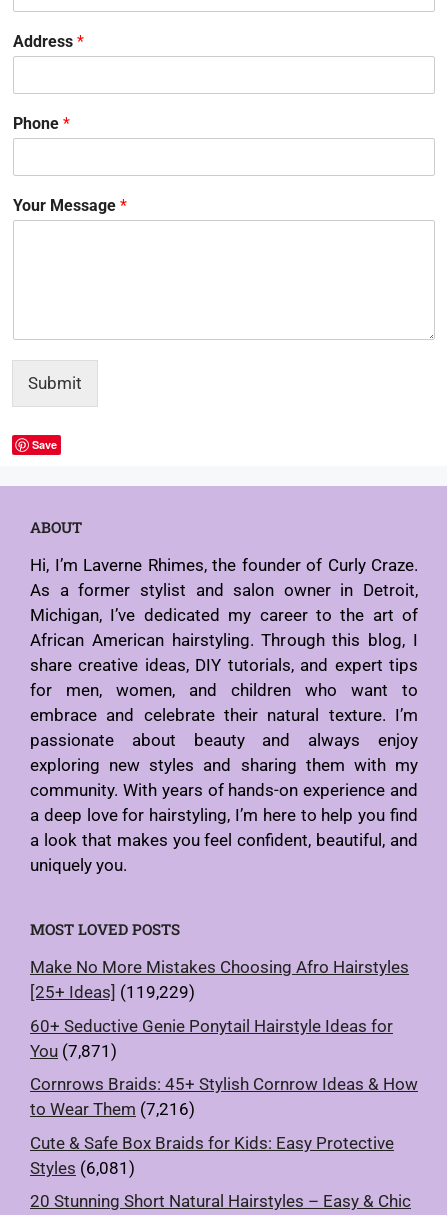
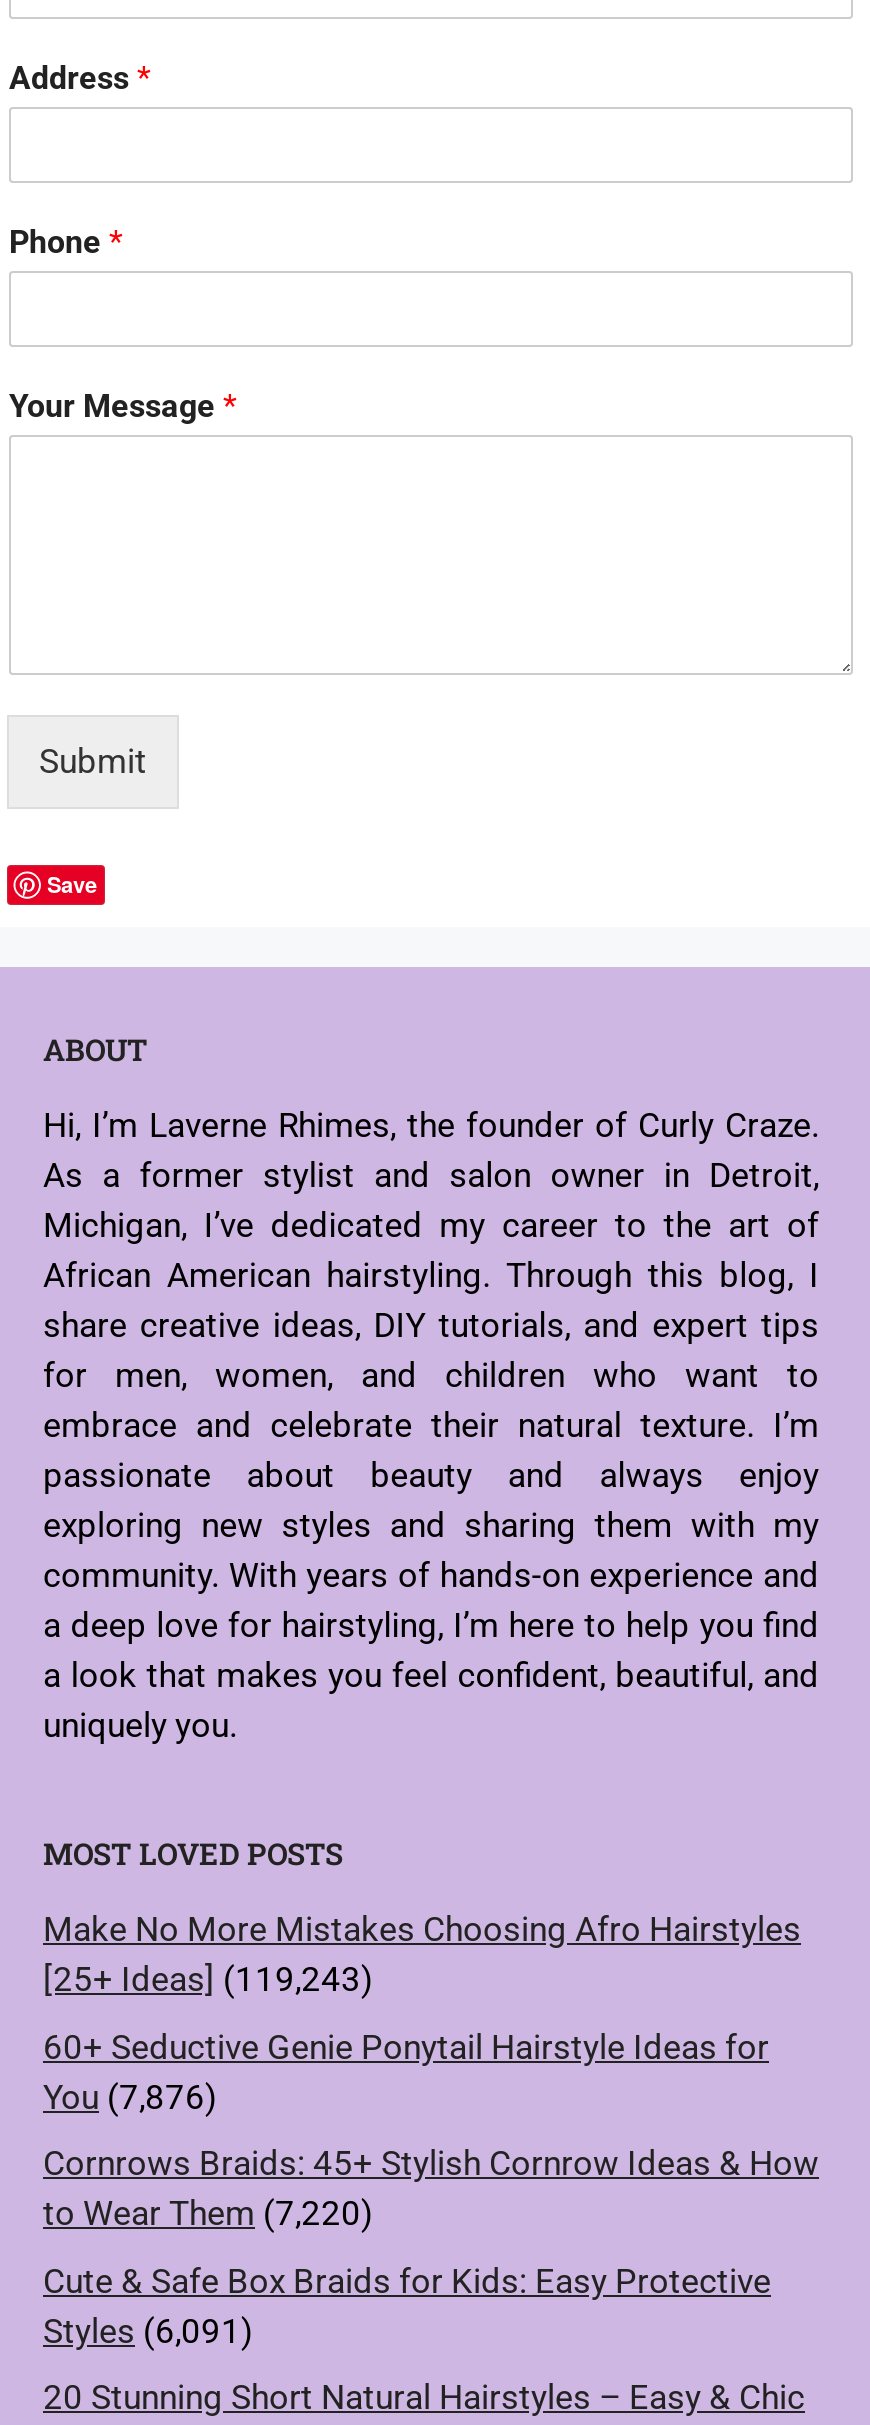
[30,982,195,1002] [25+ Ideas] (119,229) -> [43,1959,373,1999] [25+ Ideas] (119,243)
[30,1041,117,1061] You (7,871) -> [43,2076,217,2116] You (7,876)
[30,1099,195,1119] to Wear Them (7,216) -> [43,2193,373,2233] to Wear Them (7,220)
[30,1158,135,1178] Styles (6,081) -> [43,2310,253,2350] Styles (6,091)

